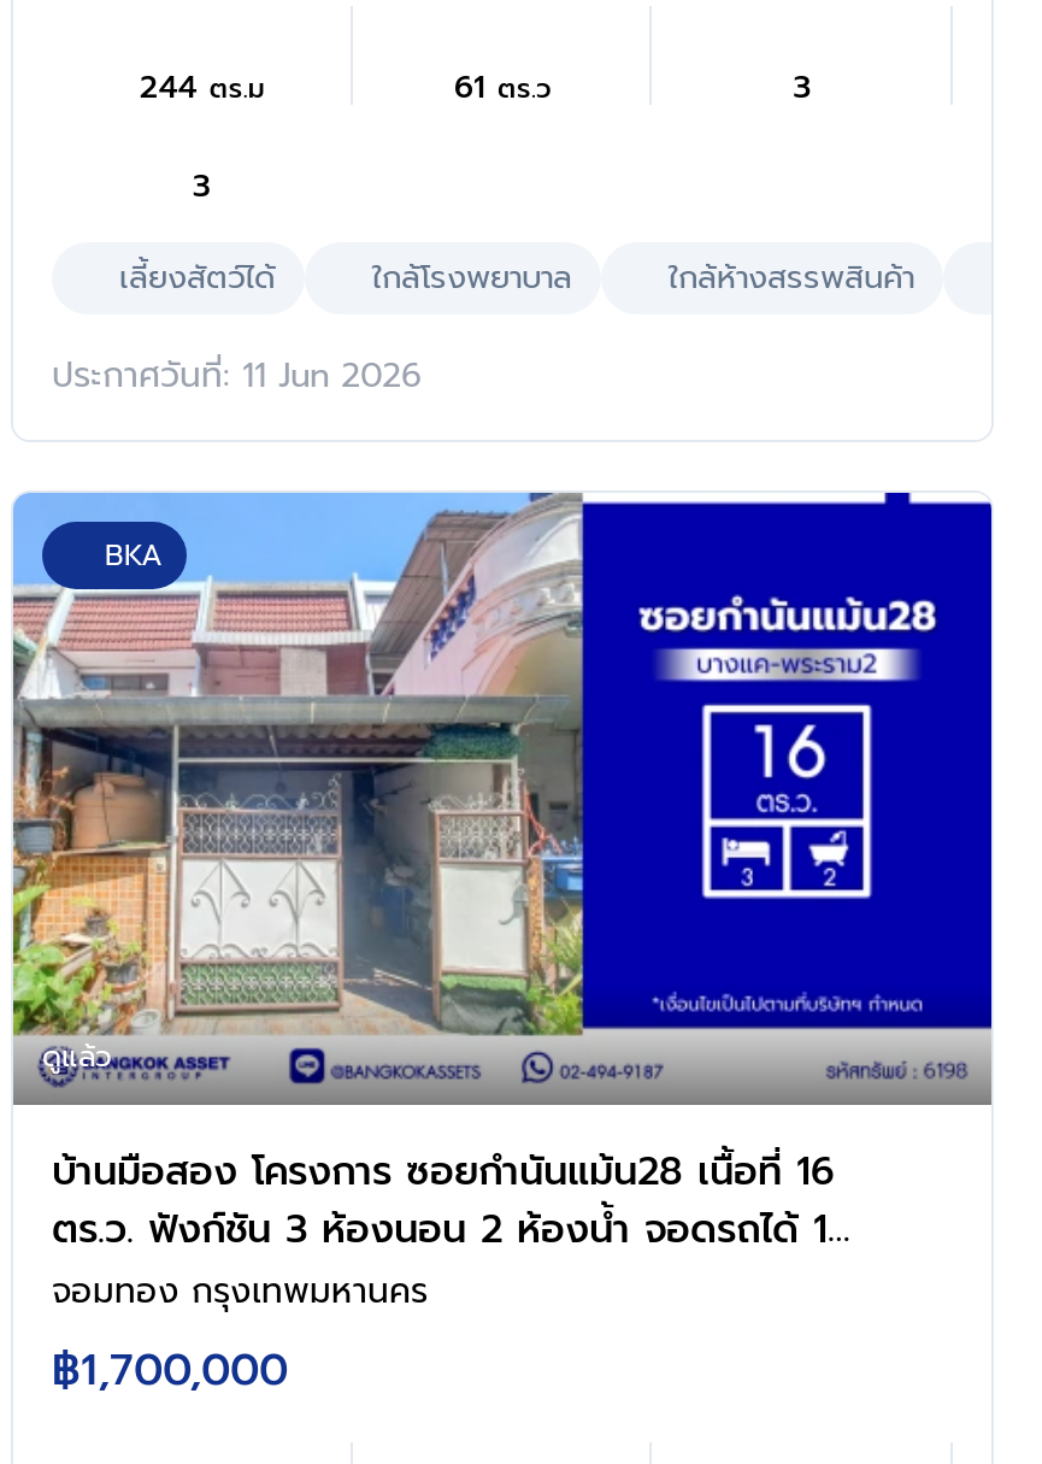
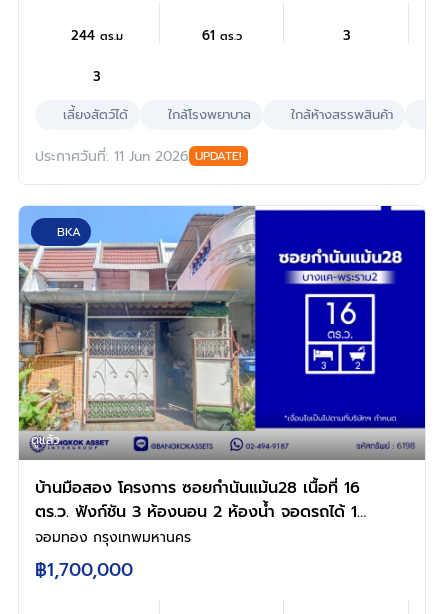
[52,350,423,401] ประกาศวันที่: 11 Jun 2026 -> [35,146,242,167] ประกาศวันที่: 11 Jun 2026 UPDATE!

